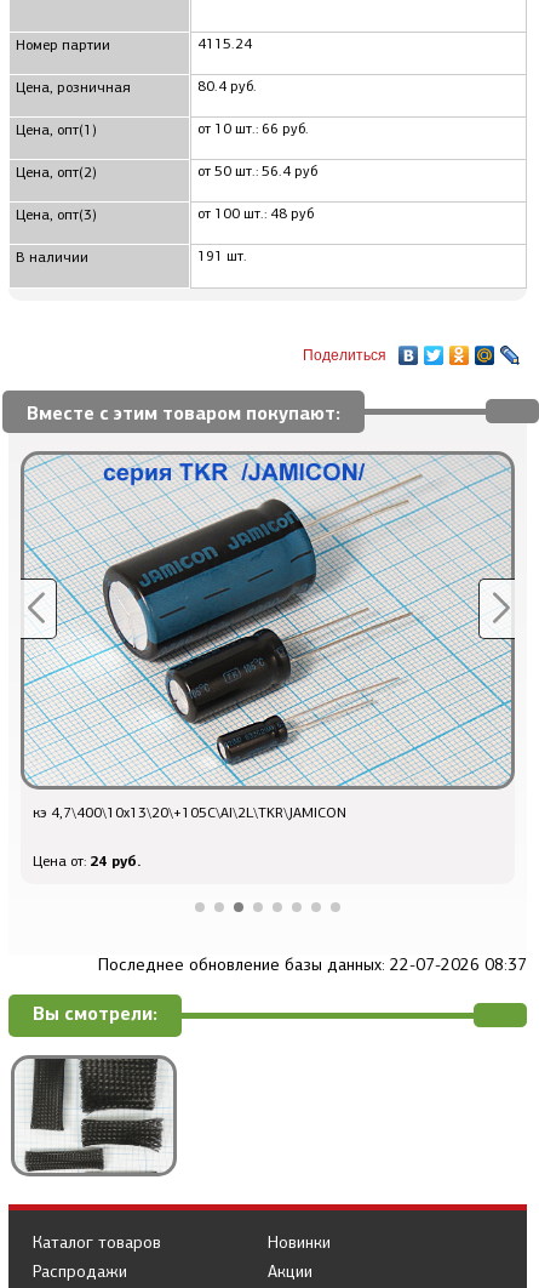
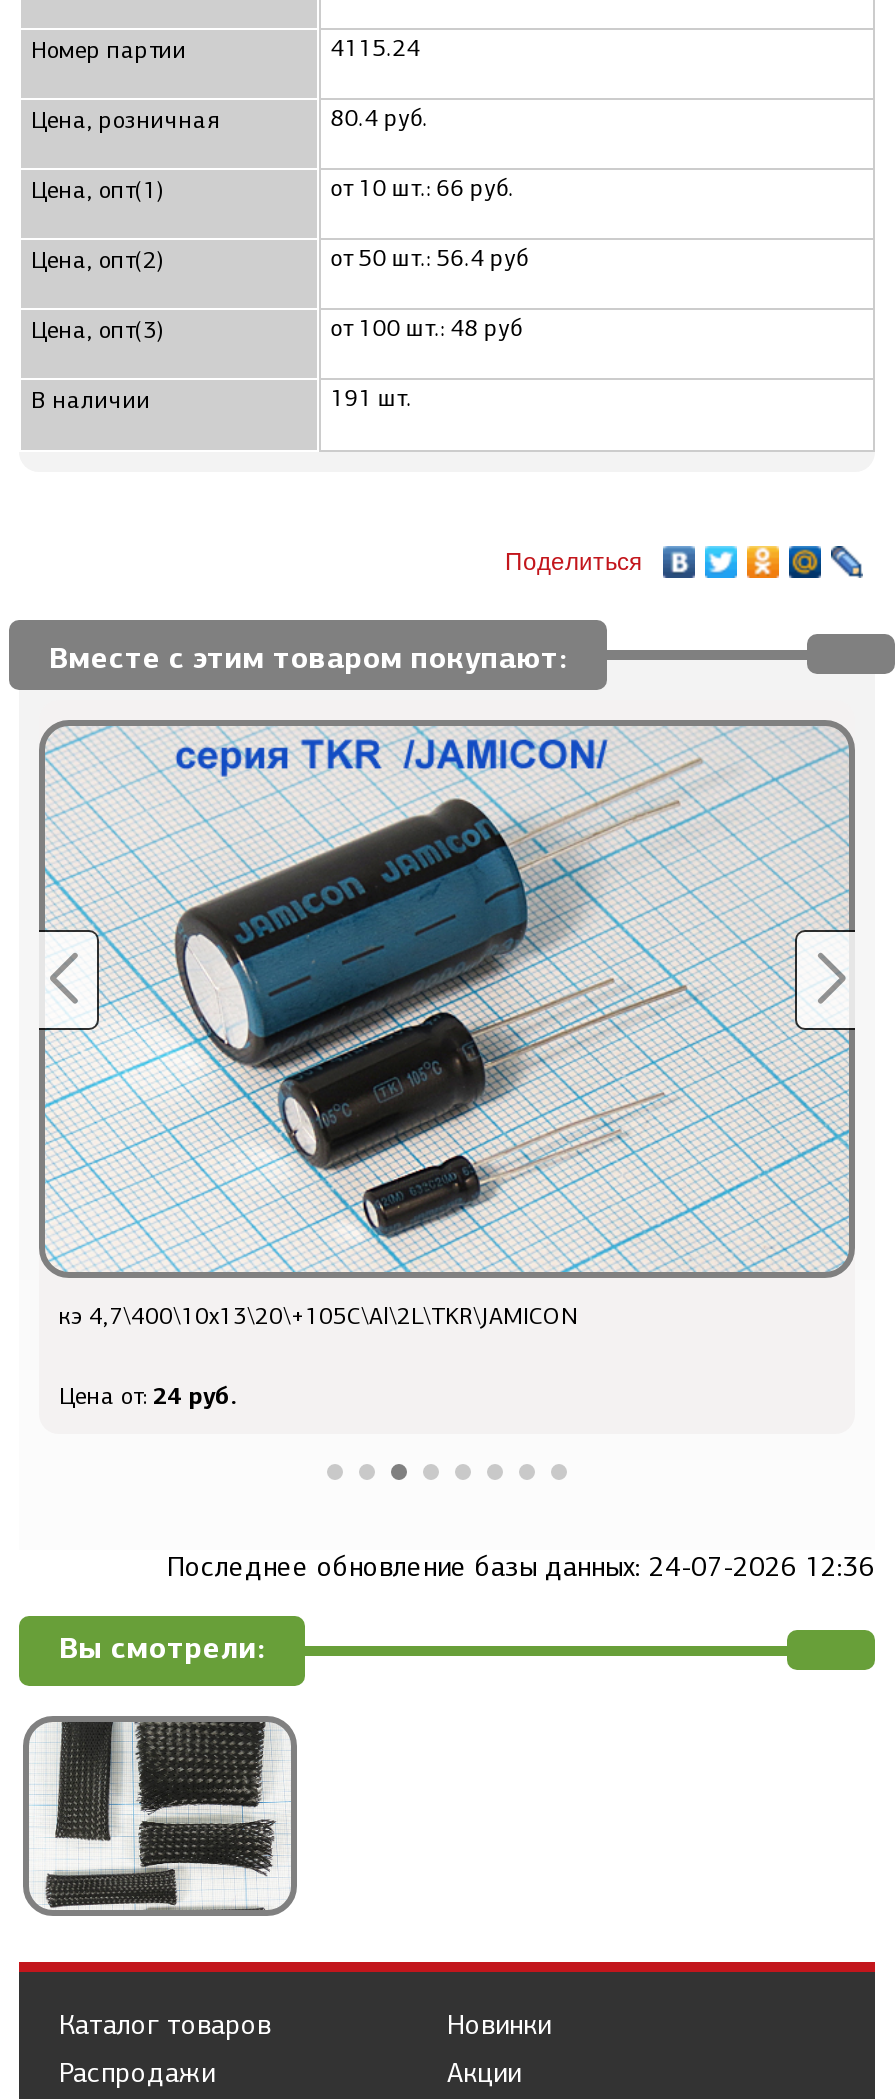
[98,955,527,975] Последнее обновление базы данных: 22-07-2026 08:37 -> [167,1550,875,1584] Последнее обновление базы данных: 24-07-2026 12:36

